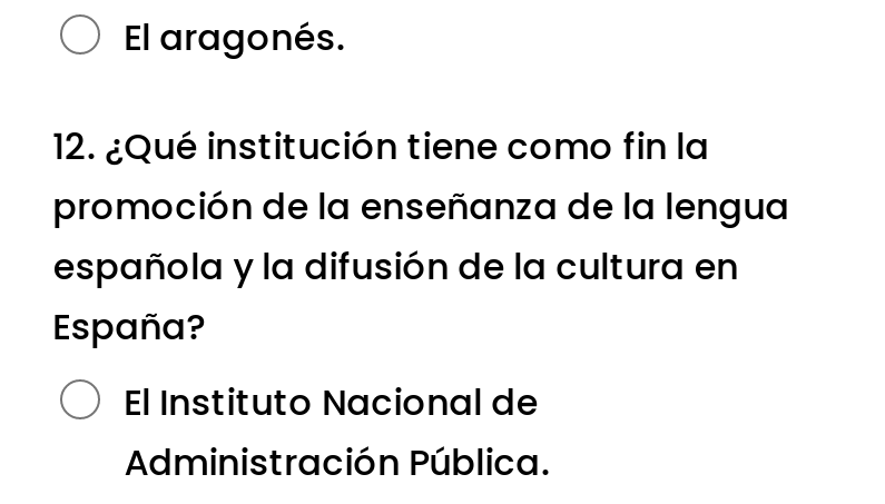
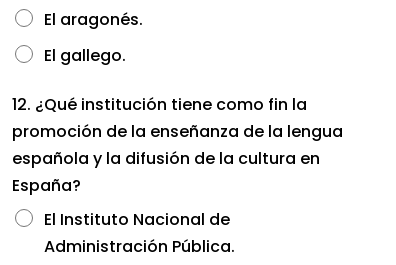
none -> [44,44,126,67] El gallego.

